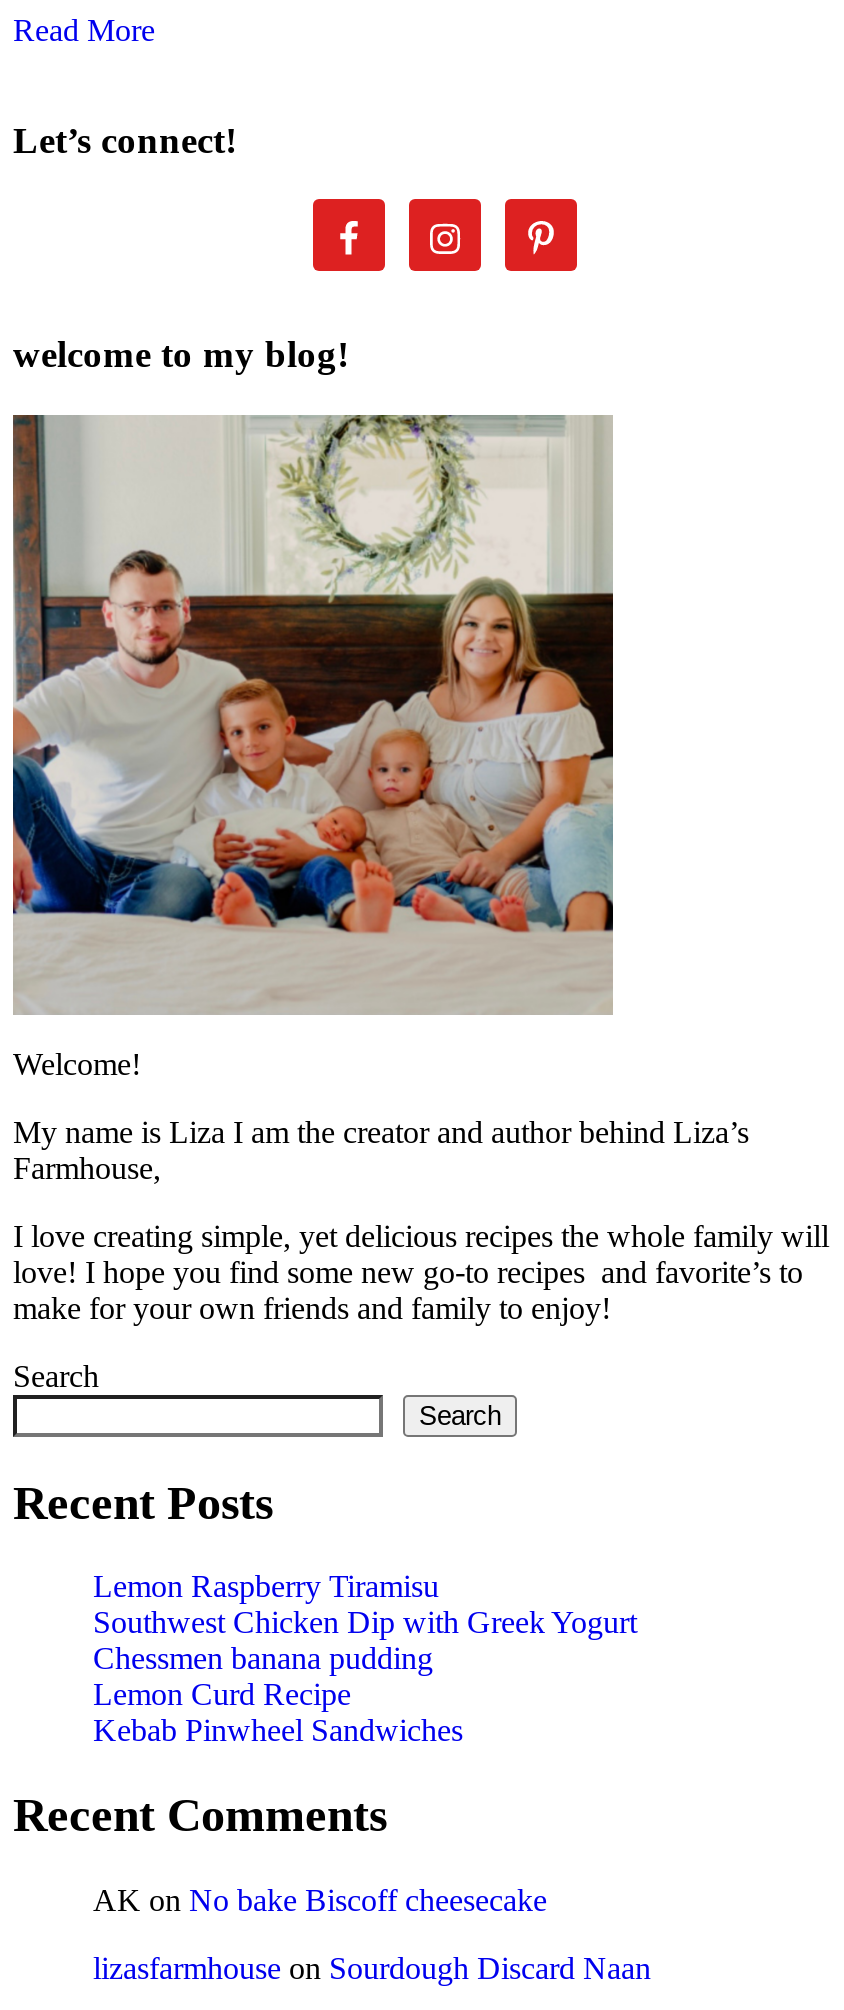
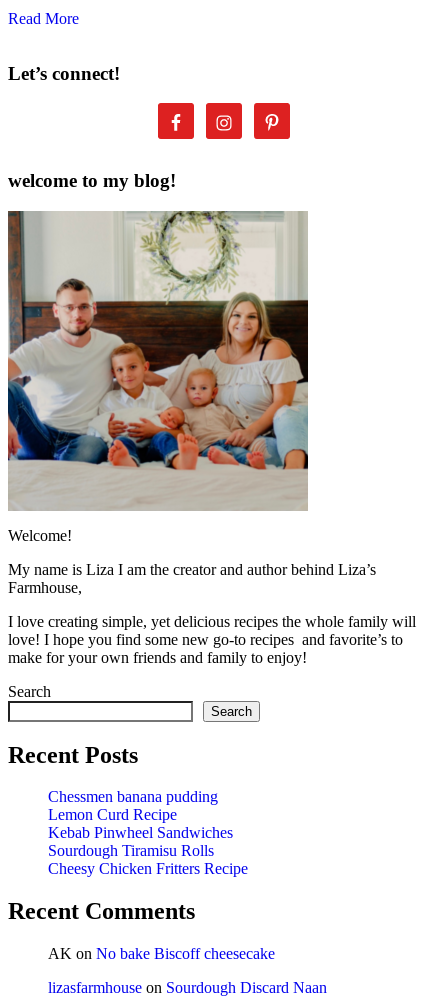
[93,1570,637,1640] Lemon Raspberry Tiramisu | Southwest Chicken Dip with Greek Yogurt -> none
moved [93,1642,463,1748] -> [48,788,233,841]: Chessmen banana pudding | Lemon Curd Recipe | Kebab Pinwheel Sandwiches
none -> [48,842,248,877] Sourdough Tiramisu Rolls | Cheesy Chicken Fritters Recipe

